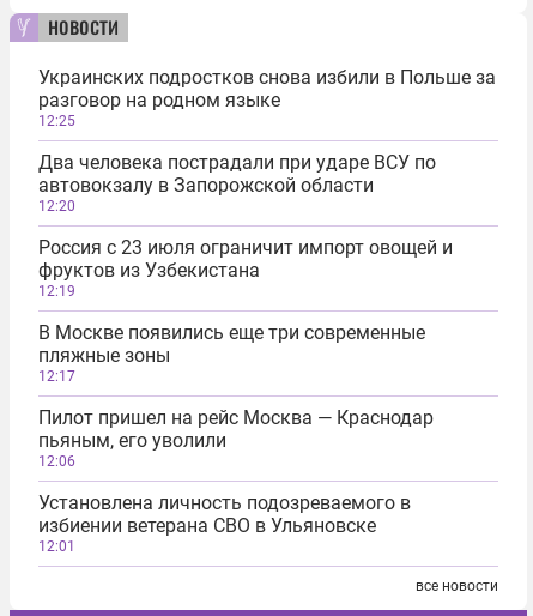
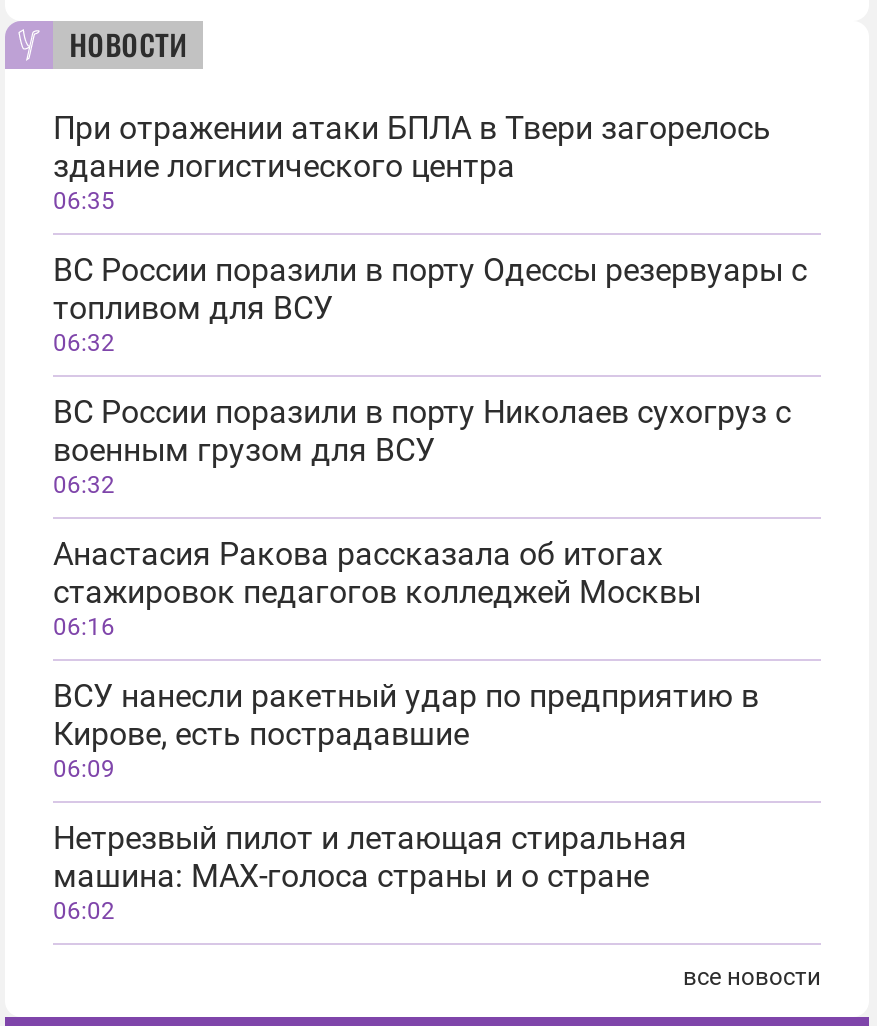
[38,66,496,129] Украинских подростков снова избили в Польше за | разговор на родном языке | 12:25 -> [53,109,771,215] При отражении атаки БПЛА в Твери загорелось | здание логистического центра | 06:35
[38,151,436,214] Два человека пострадали при ударе ВСУ по | автовокзалу в Запорожской области | 12:20 -> [53,251,807,357] ВС России поразили в порту Одессы резервуары с | топливом для ВСУ | 06:32
[38,236,453,299] Россия с 23 июля ограничит импорт овощей и | фруктов из Узбекистана | 12:19 -> [53,393,791,499] ВС России поразили в порту Николаев сухогруз с | военным грузом для ВСУ | 06:32
[38,321,425,385] В Москве появились еще три современные | пляжные зоны | 12:17 -> [53,535,701,641] Анастасия Ракова рассказала об итогах | стажировок педагогов колледжей Москвы | 06:16
[38,406,434,470] Пилот пришел на рейс Москва — Краснодар | пьяным, его уволили | 12:06 -> [53,677,759,783] ВСУ нанесли ракетный удар по предприятию в | Кирове, есть пострадавшие | 06:09
[38,491,411,555] Установлена личность подозреваемого в | избиении ветерана СВО в Ульяновске | 12:01 -> [53,819,687,925] Нетрезвый пилот и летающая стиральная | машина: MAX-голоса страны и о стране | 06:02

